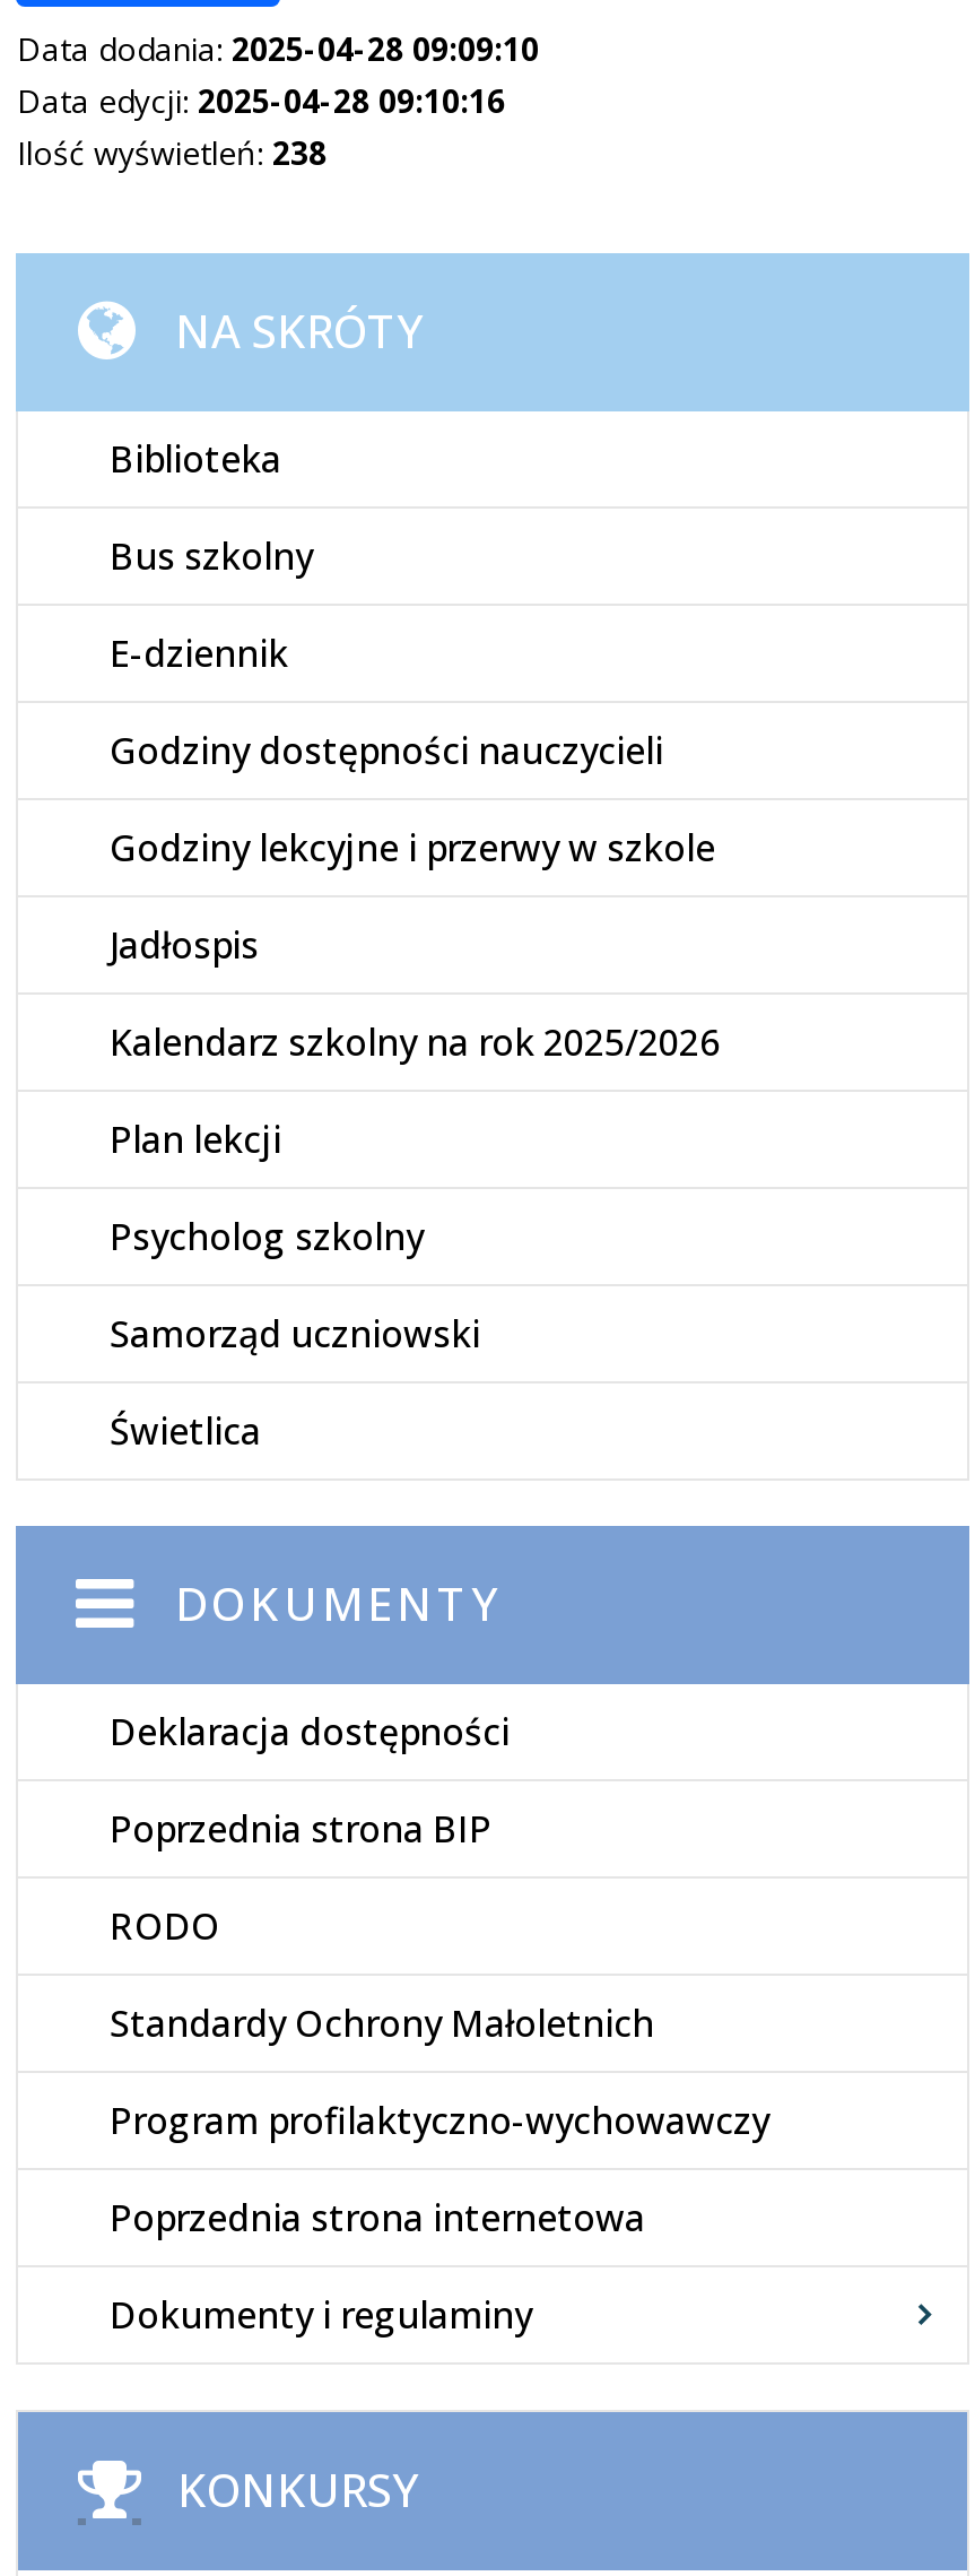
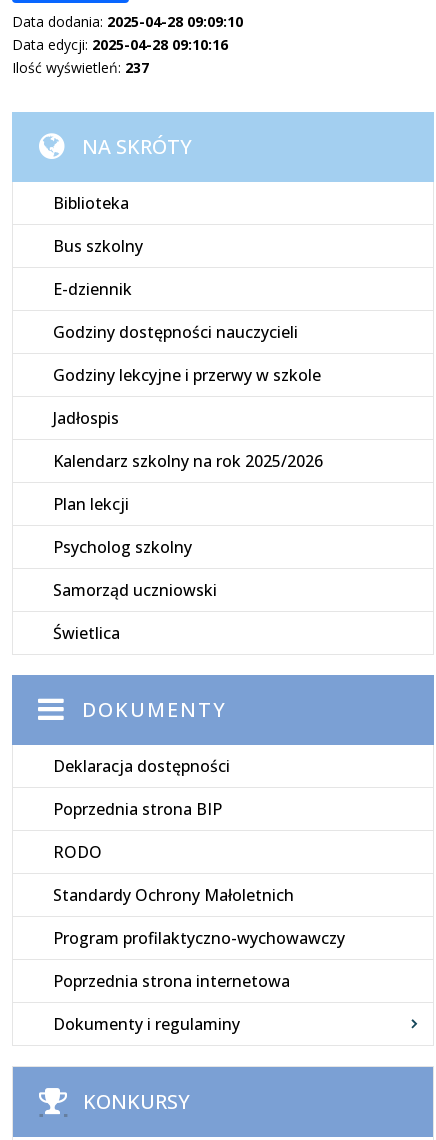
[17,132,326,175] Ilość wyświetleń: 238 -> [12,58,149,77] Ilość wyświetleń: 237

